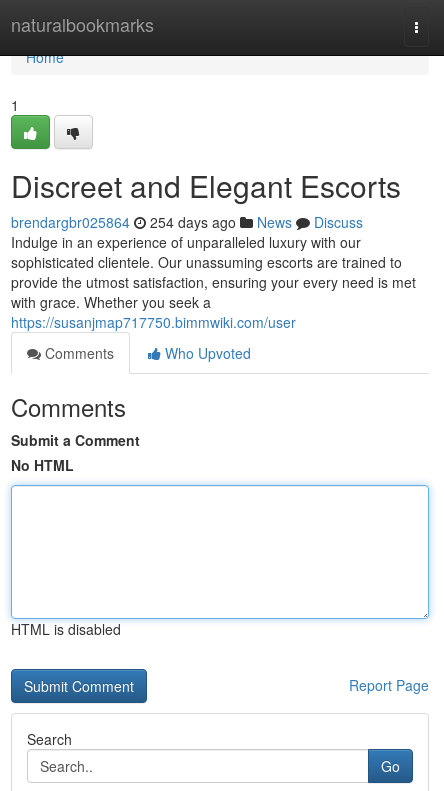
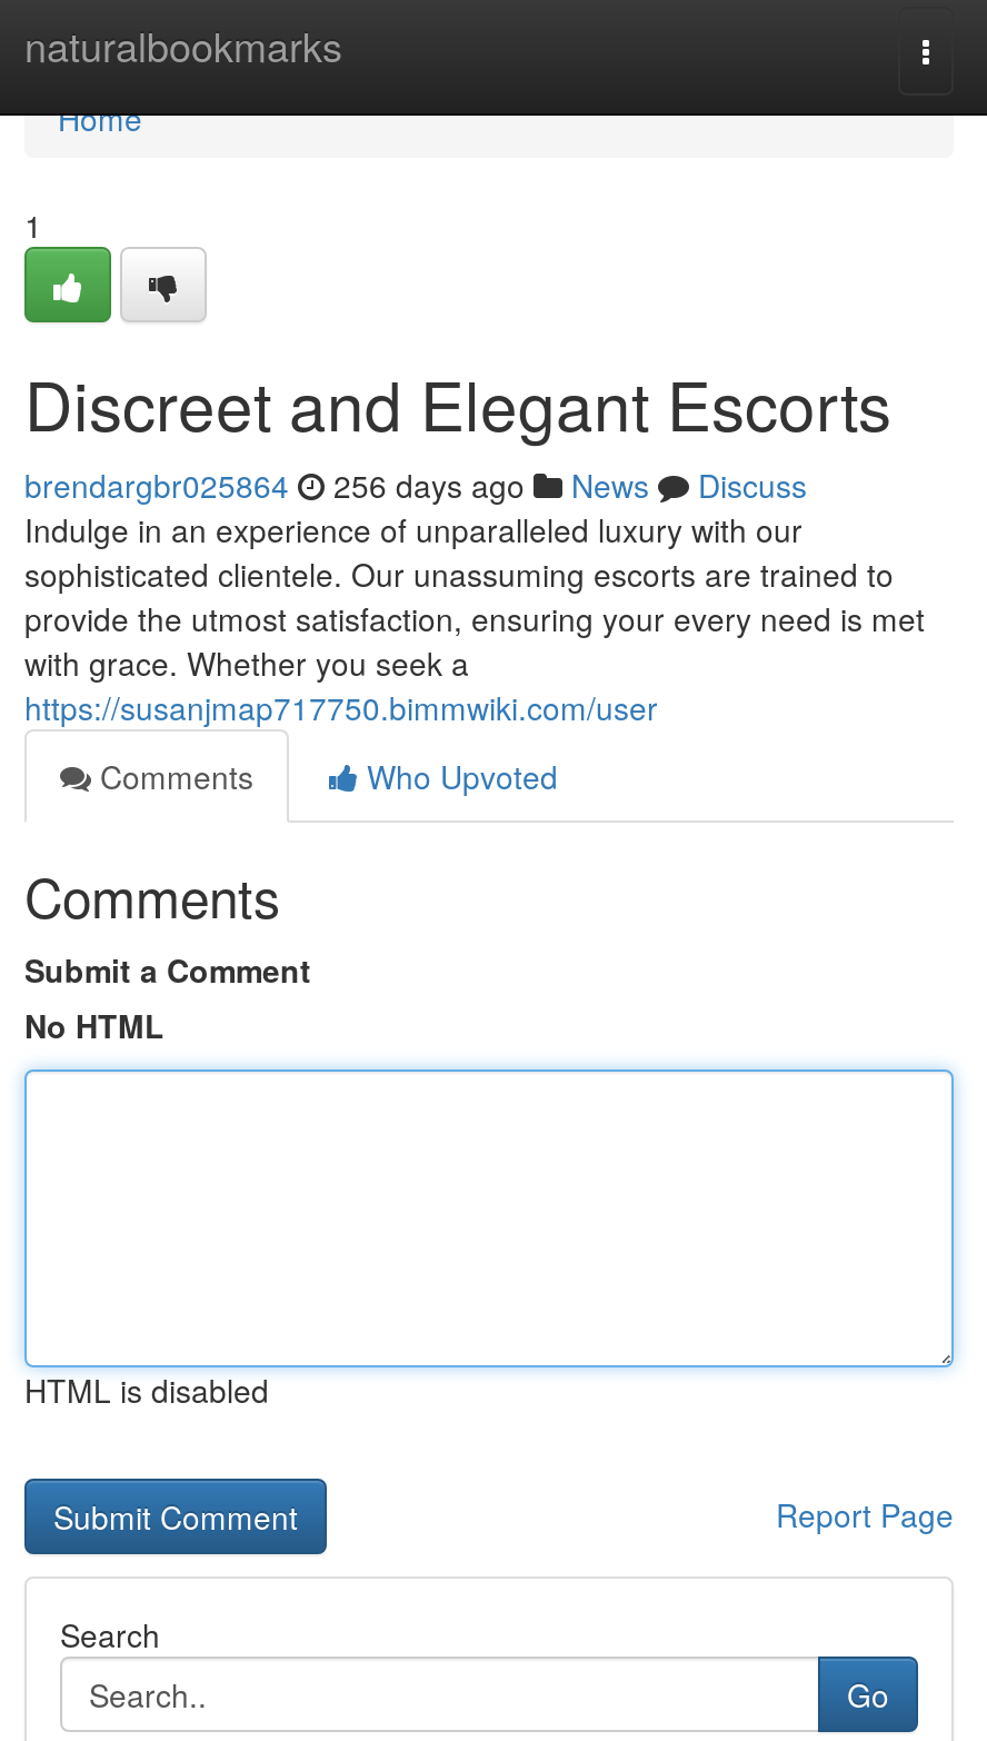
[11,212,363,232] brendargbr025864 254 days ago News Discuss -> [24,462,807,507] brendargbr025864 256 days ago News Discuss

